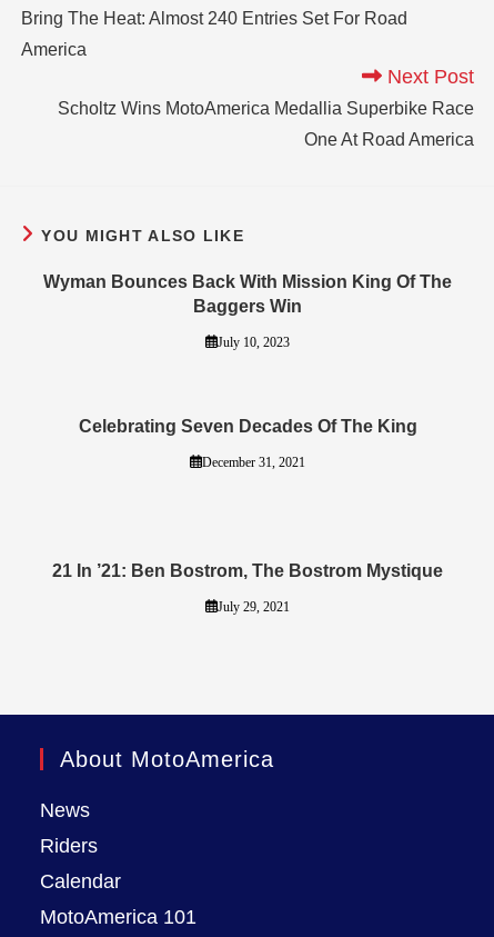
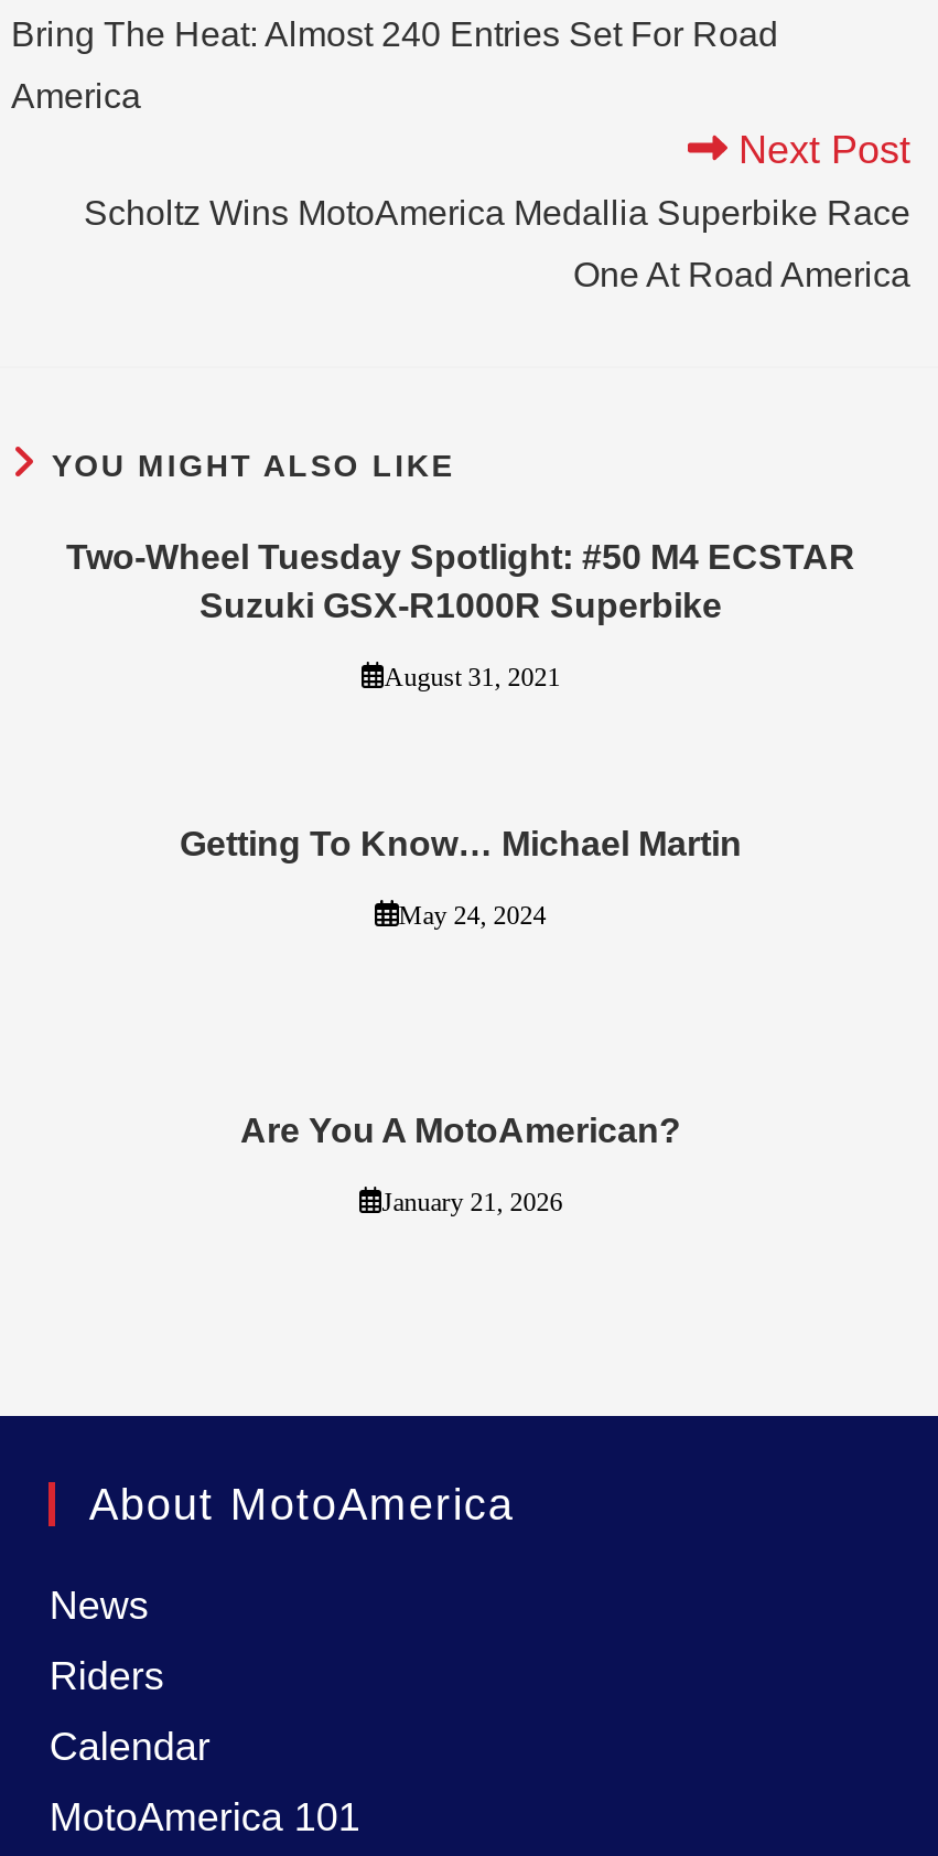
[43,272,452,315] Wyman Bounces Back With Mission King Of The | Baggers Win -> [66,537,855,623] Two-Wheel Tuesday Spotlight: #50 M4 ECSTAR | Suzuki GSX-R1000R Superbike
[217,334,290,350] July 10, 2023 -> [384,661,560,691] August 31, 2021
[78,416,417,435] Celebrating Seven Decades Of The King -> [180,824,742,861] Getting To Know… Michael Martin
[202,454,305,470] December 31, 2021 -> [399,899,546,930] May 24, 2024
[52,561,443,580] 21 In ’21: Ben Bostrom, The Bostrom Mystique -> [240,1111,681,1148] Are You A MotoAmerican?
[217,599,290,614] July 29, 2021 -> [382,1186,563,1216] January 21, 2026

